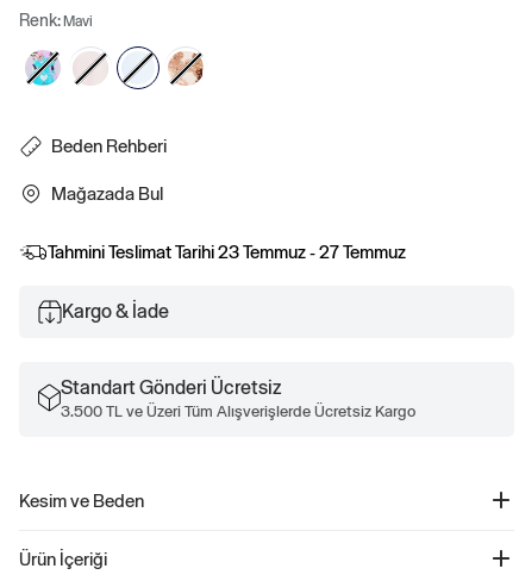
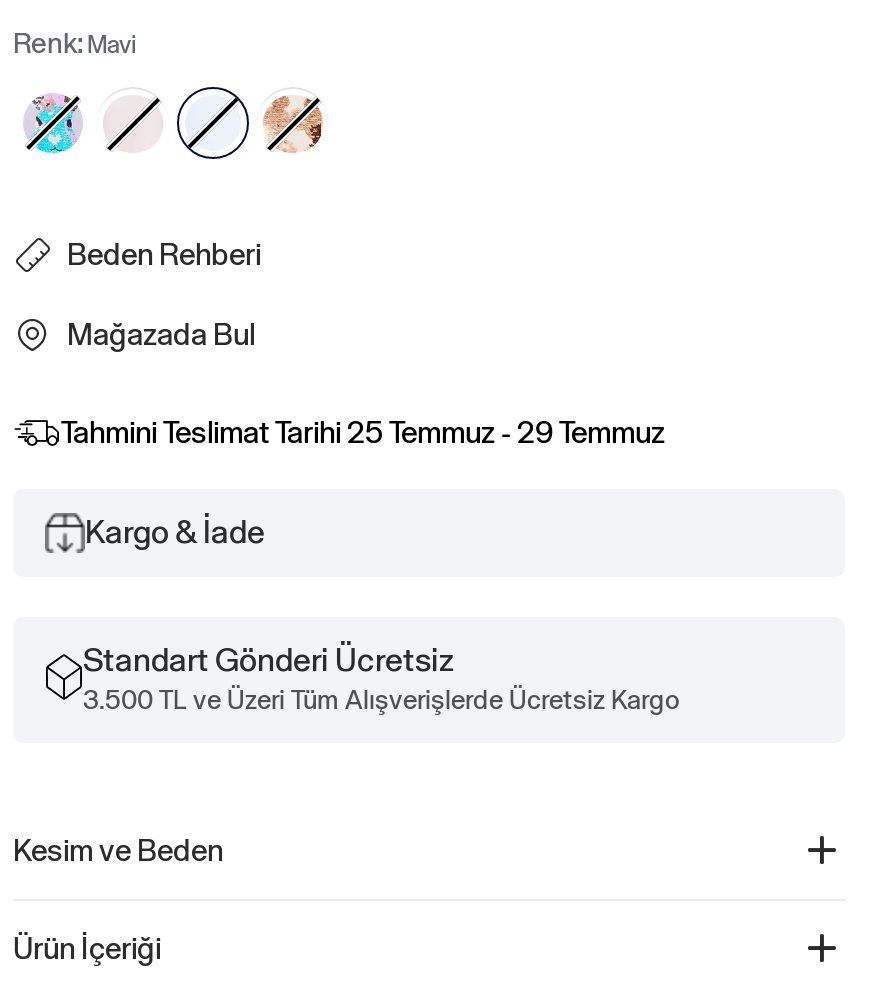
[48,242,406,262] Tahmini Teslimat Tarihi 23 Temmuz - 27 Temmuz -> [61,415,665,449] Tahmini Teslimat Tarihi 25 Temmuz - 29 Temmuz

